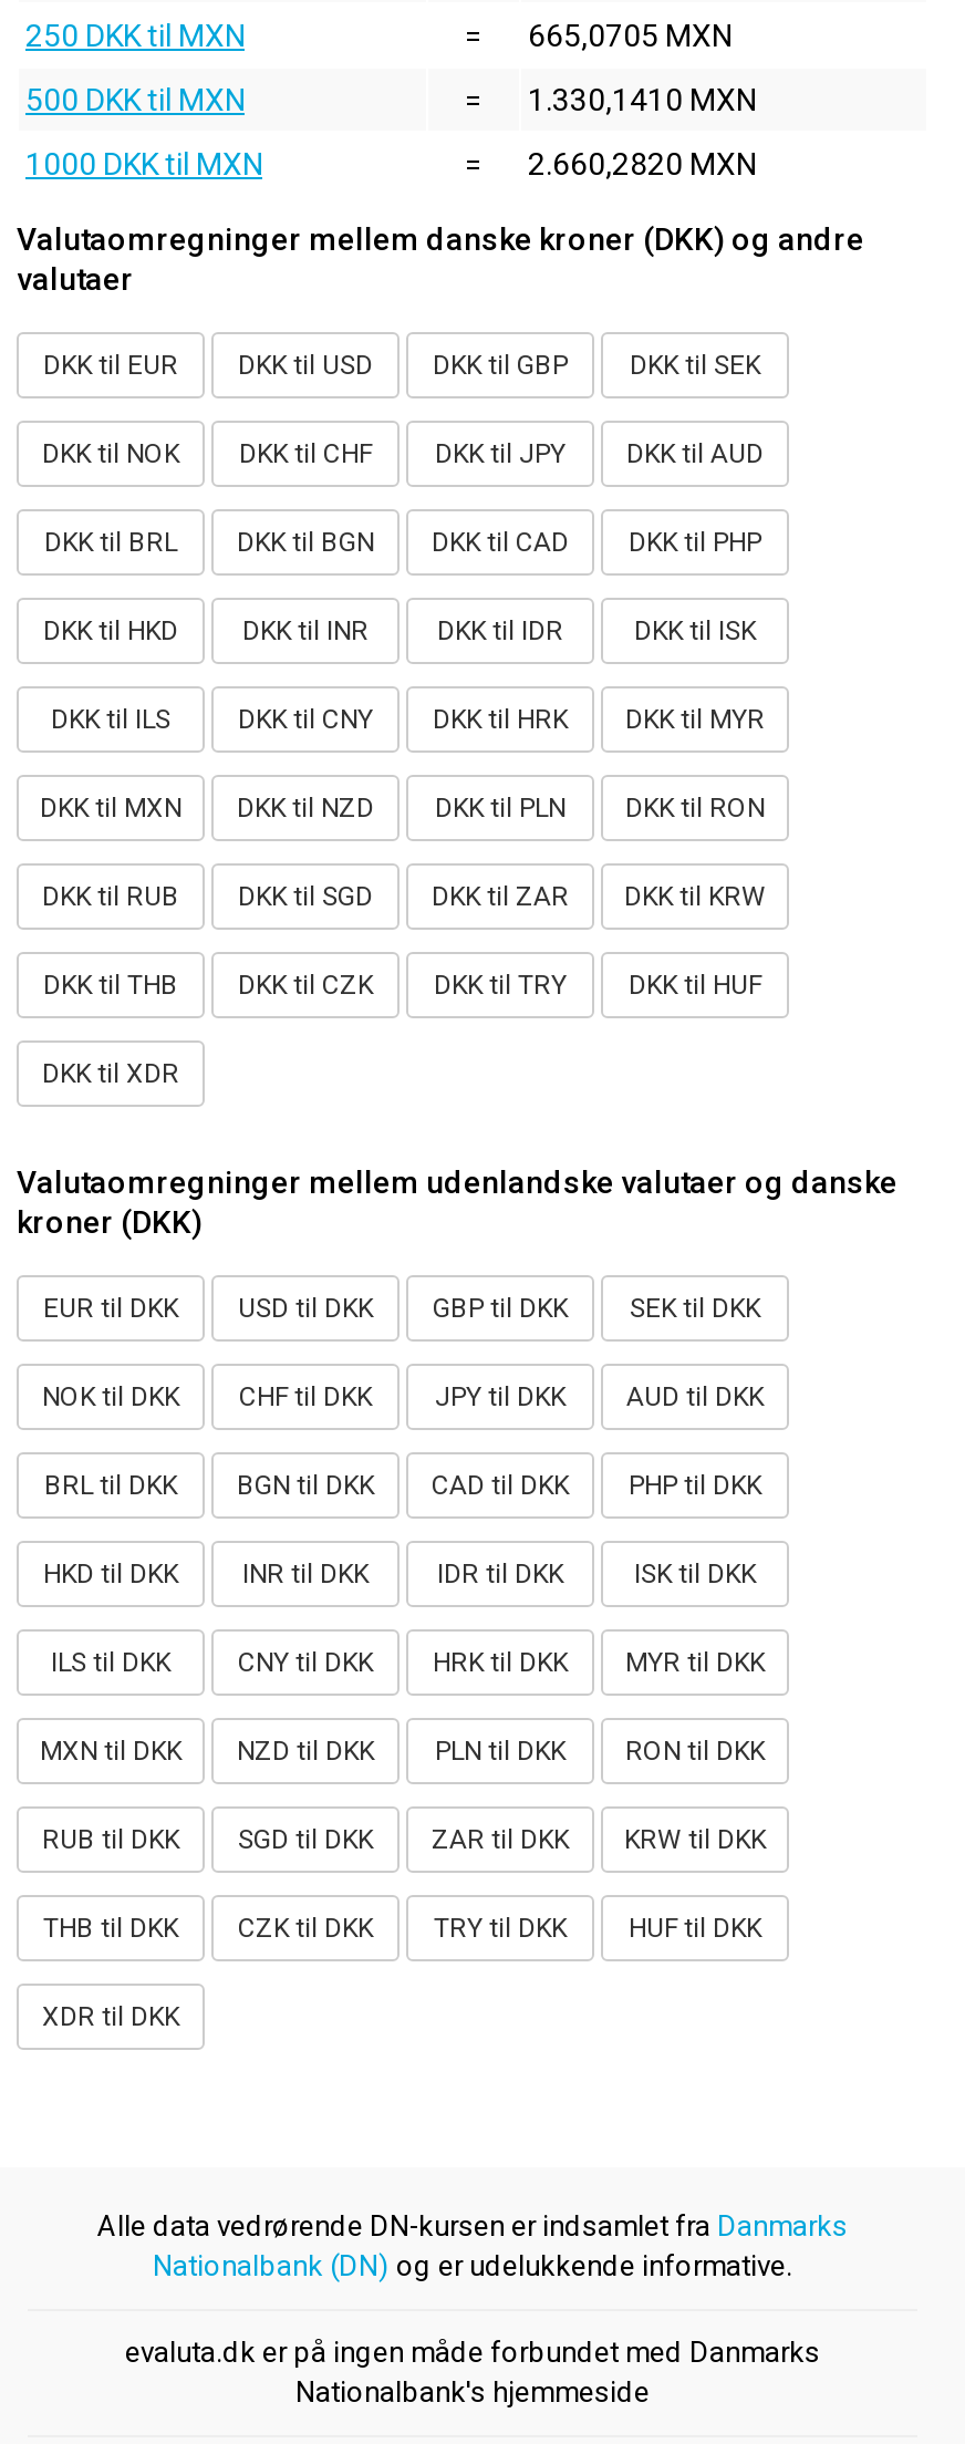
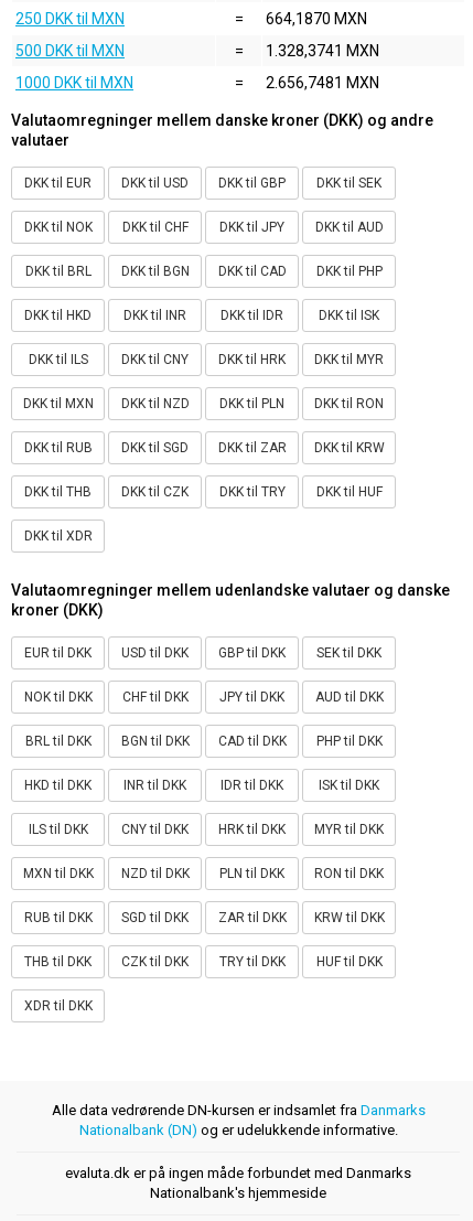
[528,17,731,53] 665,0705 MXN -> [266,10,367,27] 664,1870 MXN
[528,82,756,117] 1.330,1410 MXN -> [266,42,379,59] 1.328,3741 MXN
[528,146,756,181] 2.660,2820 MXN -> [266,74,379,91] 2.656,7481 MXN

